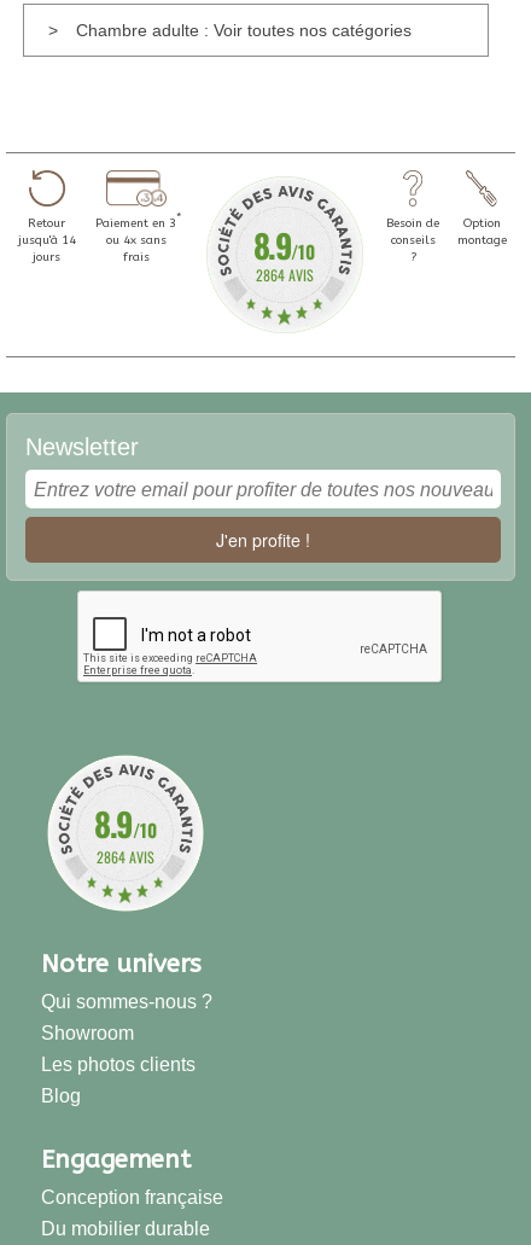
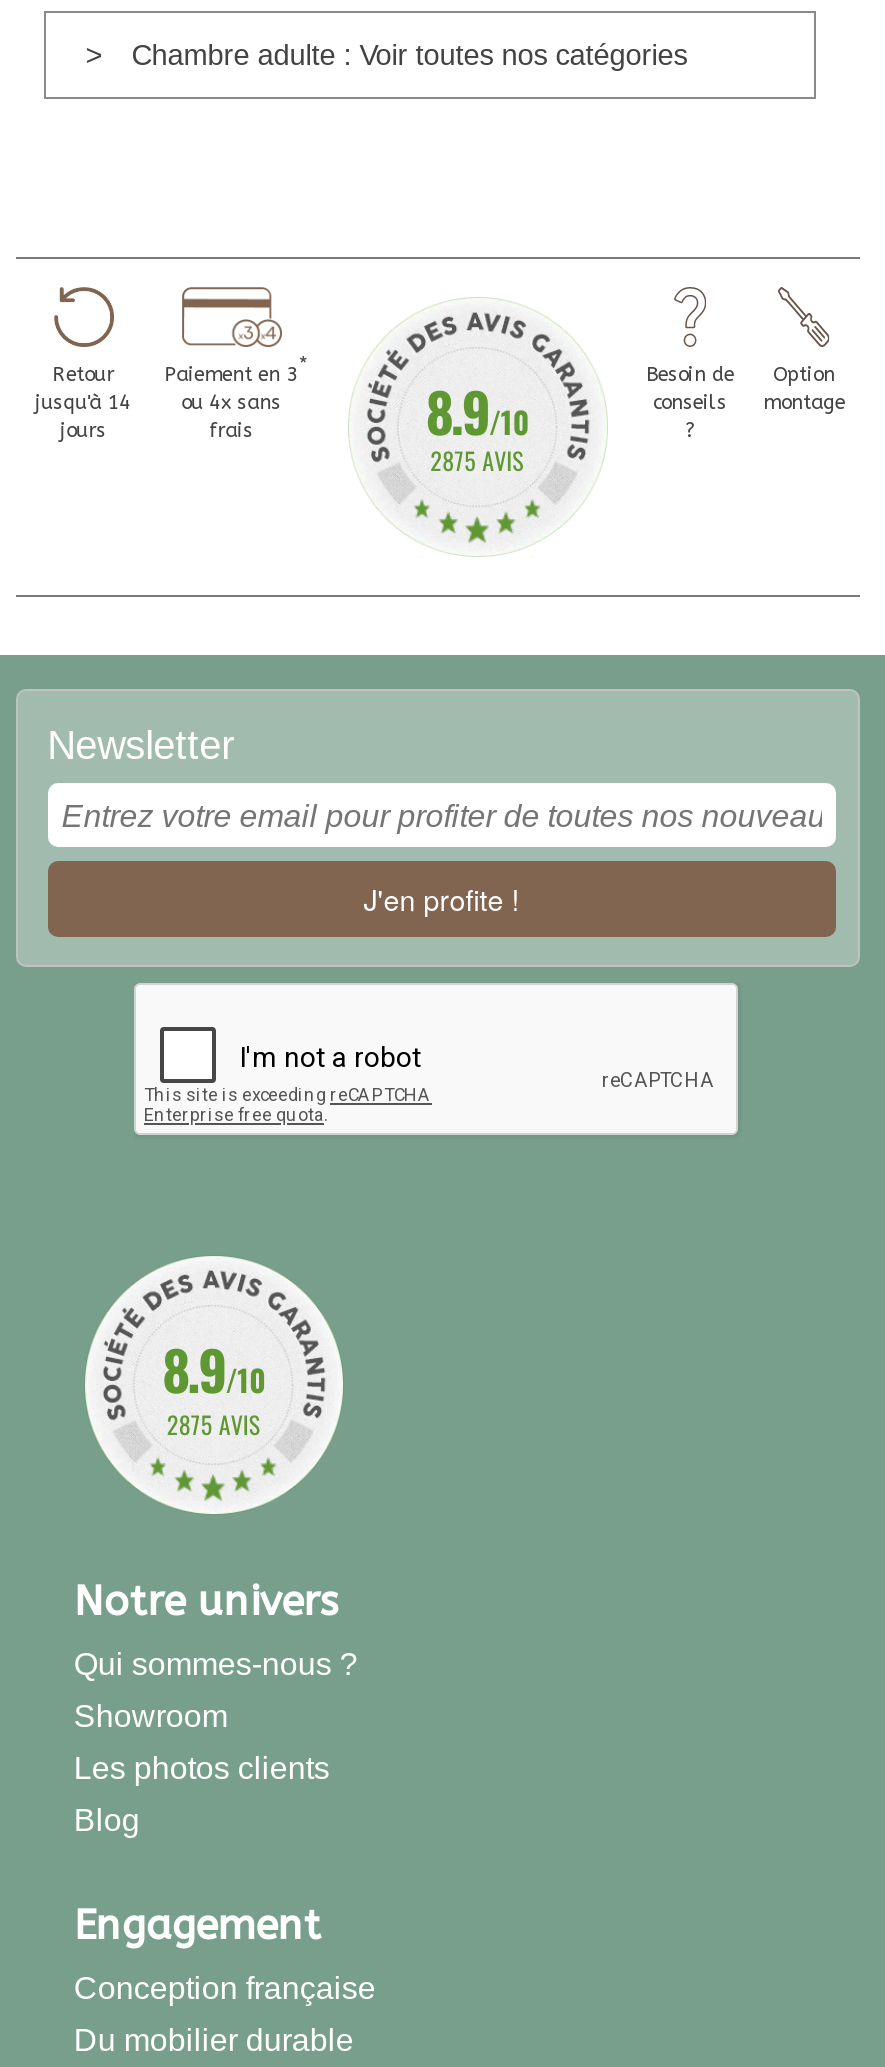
[255,264,313,285] 2864 AVIS -> [430,443,524,477] 2875 AVIS
[96,847,154,867] 2864 AVIS -> [167,1407,261,1441] 2875 AVIS

